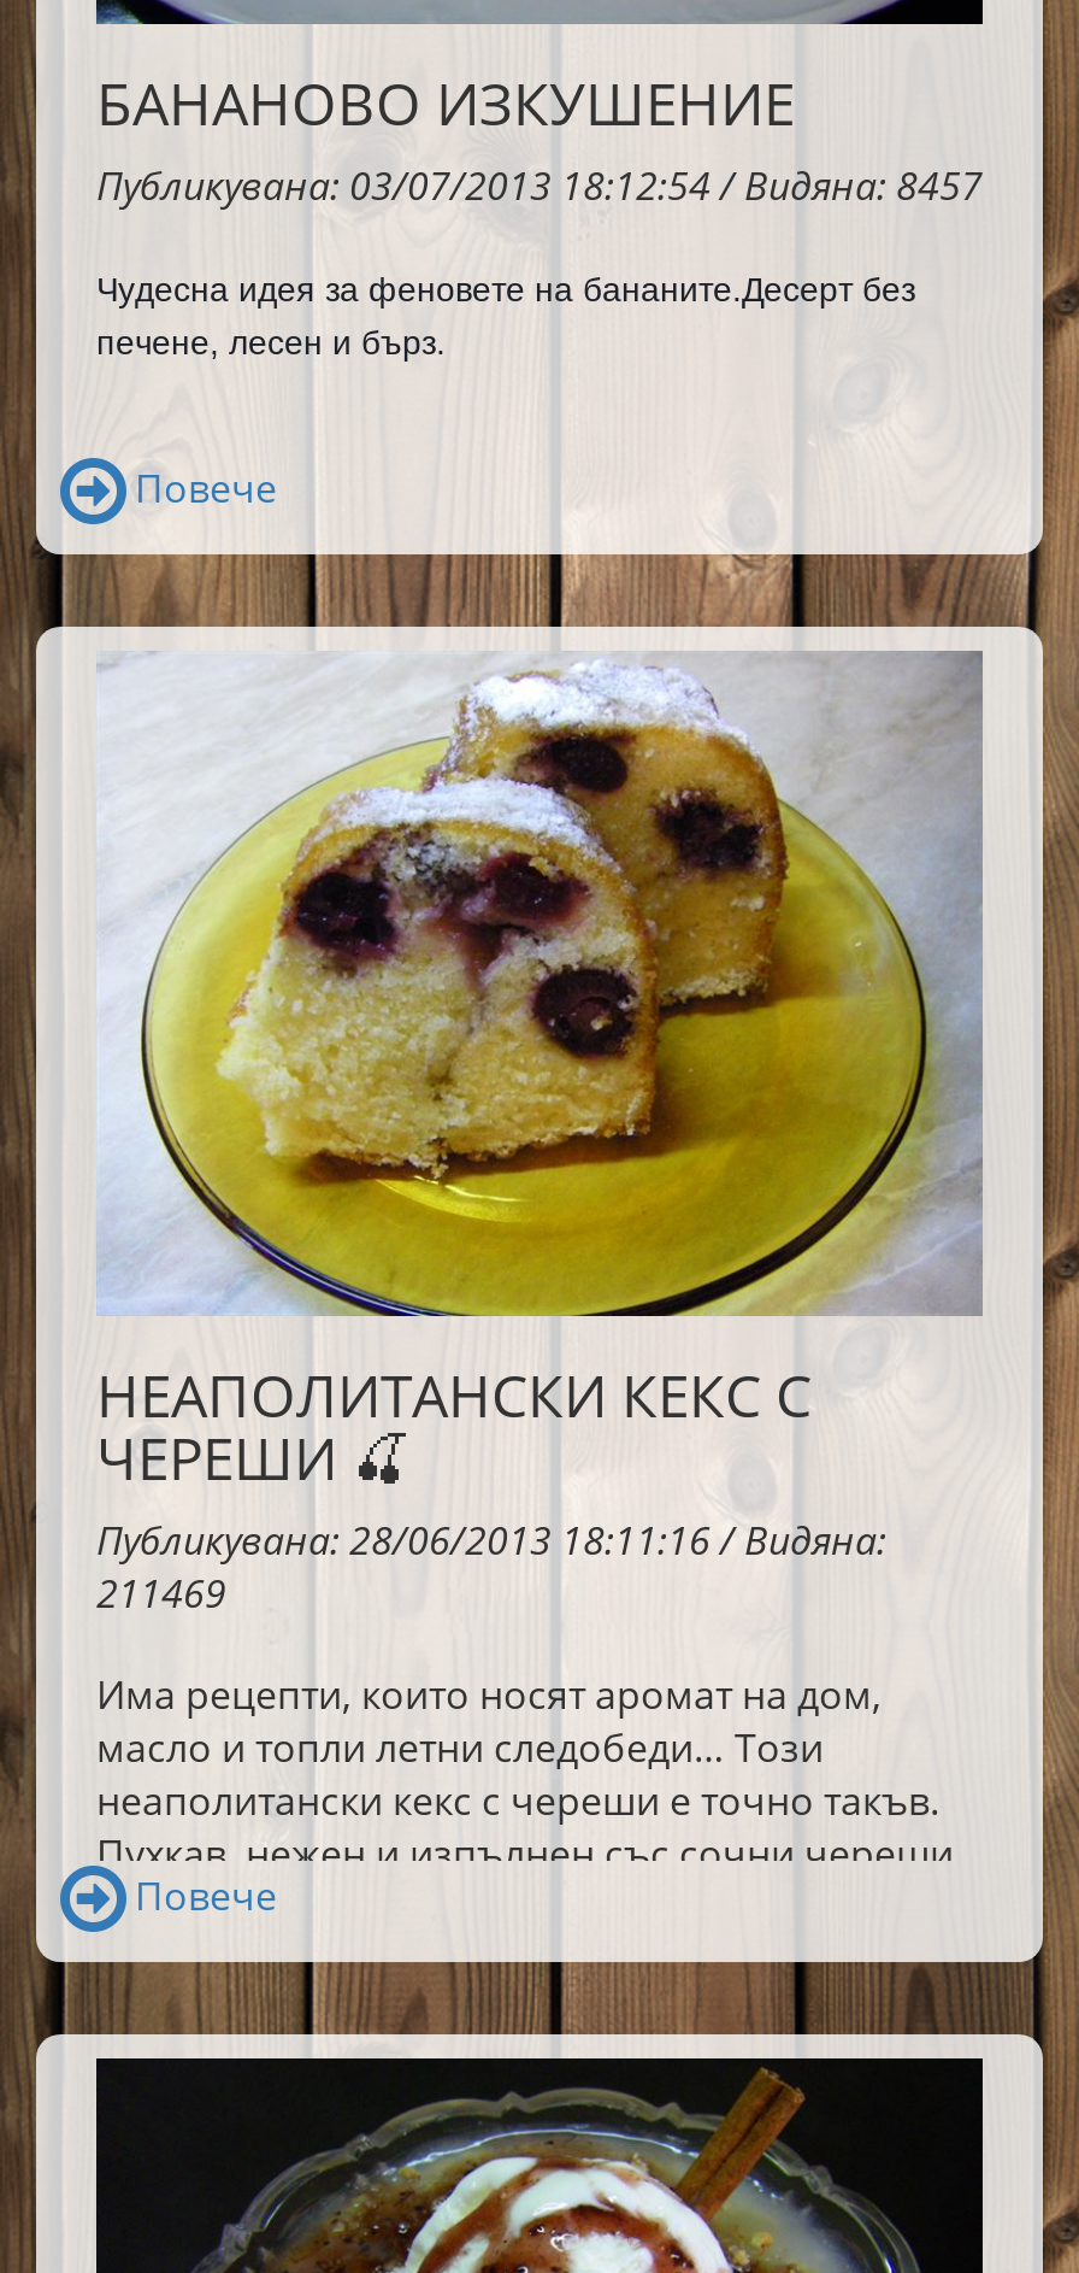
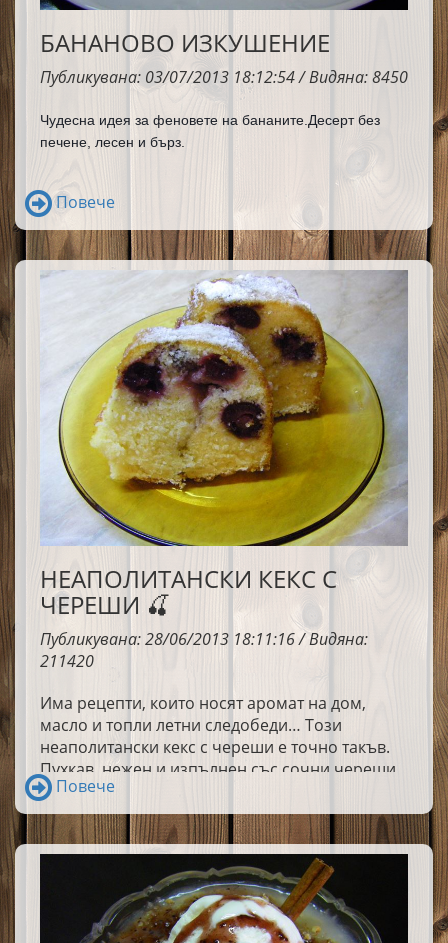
[96,159,983,212] Публикувана: 03/07/2013 18:12:54 / Видяна: 8457 -> [40,66,408,88] Публикувана: 03/07/2013 18:12:54 / Видяна: 8450
[96,1567,226,1620] 211469 -> [40,650,94,672] 211420

